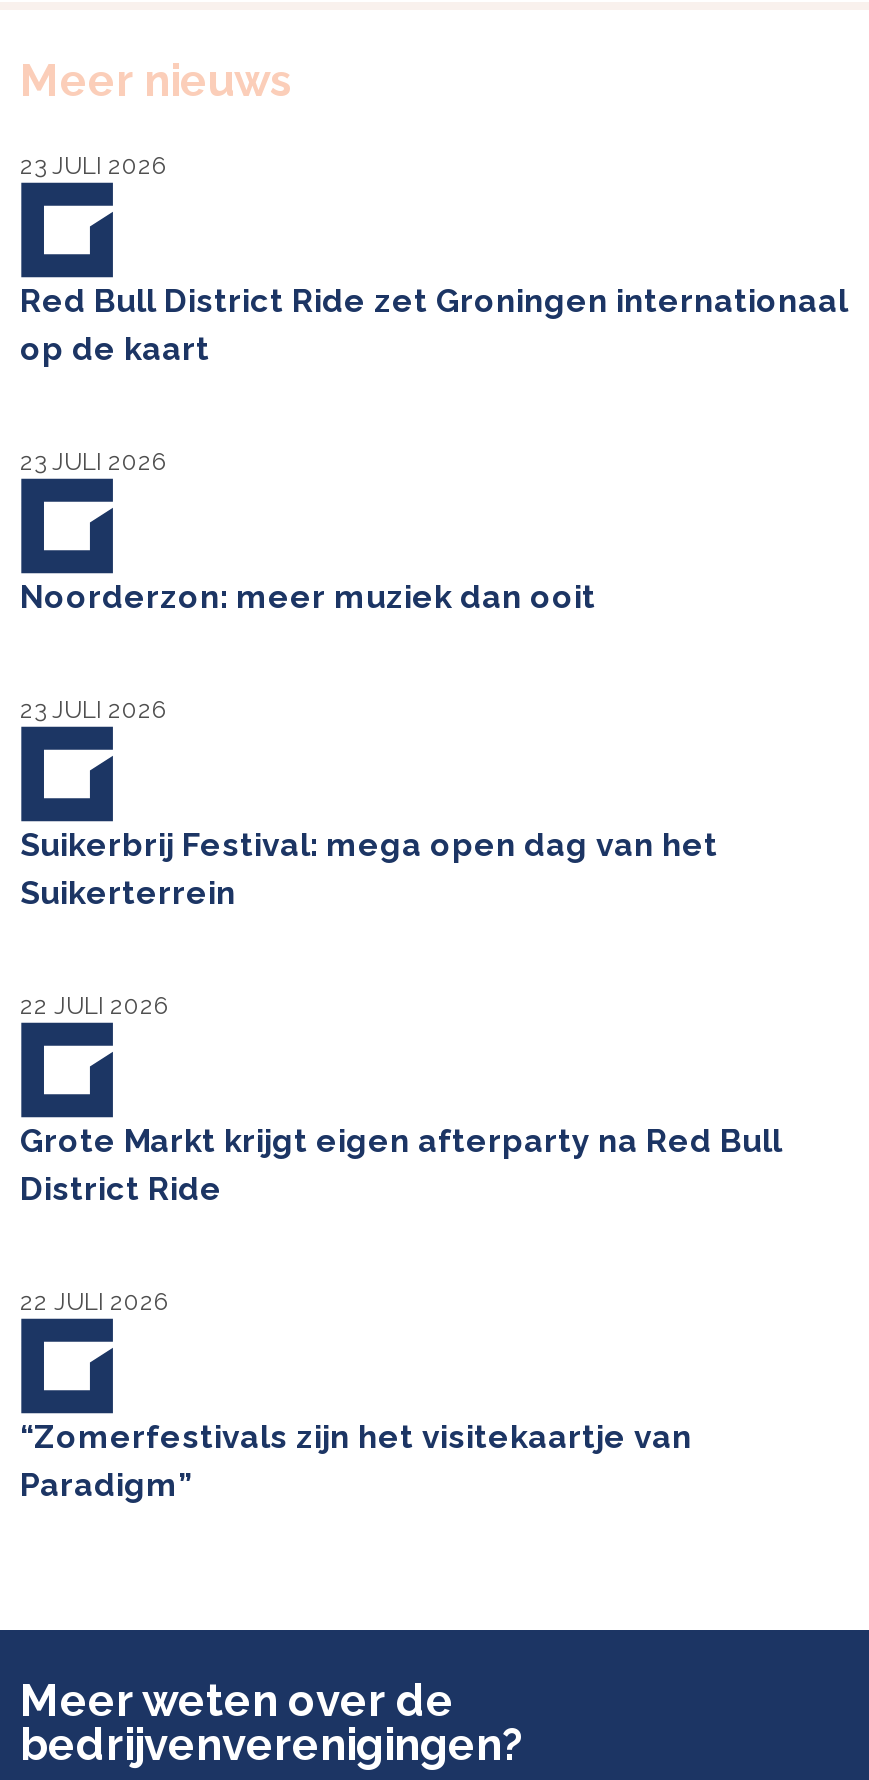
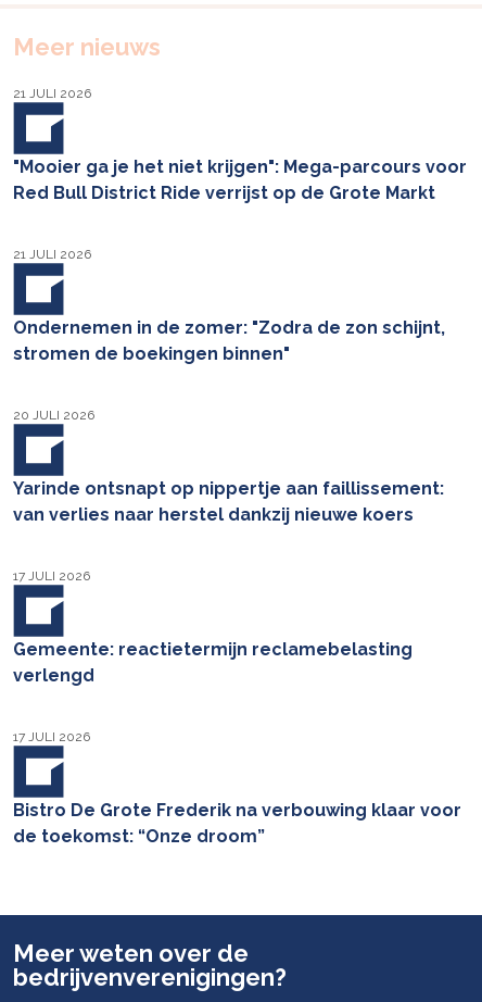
[20,152,166,180] 23 JULI 2026 -> [13,86,91,101] 21 JULI 2026
[20,282,848,368] Red Bull District Ride zet Groningen internationaal | op de kaart -> [13,156,467,203] "Mooier ga je het niet krijgen": Mega-parcours voor | Red Bull District Ride verrijst op de Grote Markt
[20,448,166,476] 23 JULI 2026 -> [13,247,91,262] 21 JULI 2026
[20,578,596,616] Noorderzon: meer muziek dan ooit -> [13,317,445,364] Ondernemen in de zomer: "Zodra de zon schijnt, | stromen de boekingen binnen"
[20,696,166,724] 23 JULI 2026 -> [13,408,94,423] 20 JULI 2026
[20,826,718,912] Suikerbrij Festival: mega open dag van het | Suikerterrein -> [13,478,444,525] Yarinde ontsnapt op nippertje aan faillissement: | van verlies naar herstel dankzij nieuwe koers
[20,992,168,1020] 22 JULI 2026 -> [13,568,90,584] 17 JULI 2026
[20,1122,782,1208] Grote Markt krijgt eigen afterparty na Red Bull | District Ride -> [13,639,413,686] Gemeente: reactietermijn reclamebelasting | verlengd
[20,1288,168,1316] 22 JULI 2026 -> [13,729,90,744] 17 JULI 2026
[20,1418,692,1504] “Zomerfestivals zijn het visitekaartje van | Paradigm” -> [13,800,461,847] Bistro De Grote Frederik na verbouwing klaar voor | de toekomst: “Onze droom”

